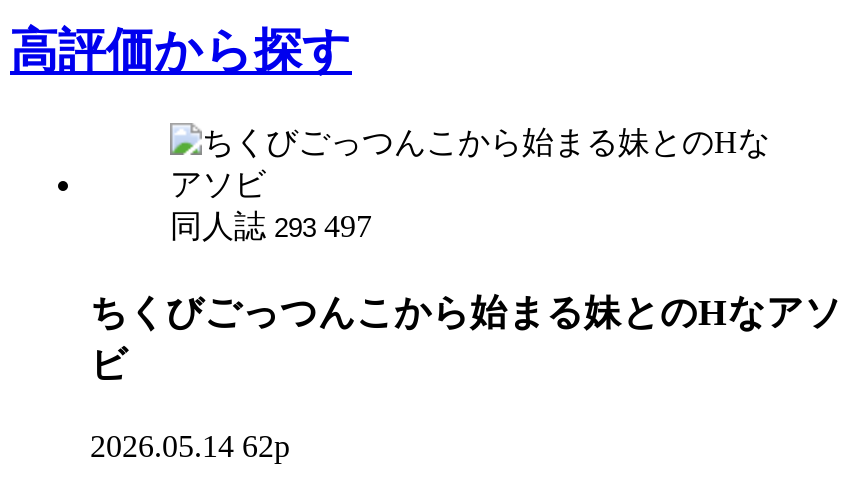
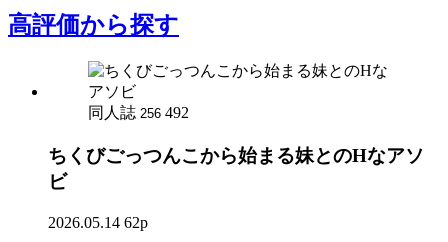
[170,209,372,243] 同人誌 293 497 -> [88,104,189,121] 同人誌 256 492

